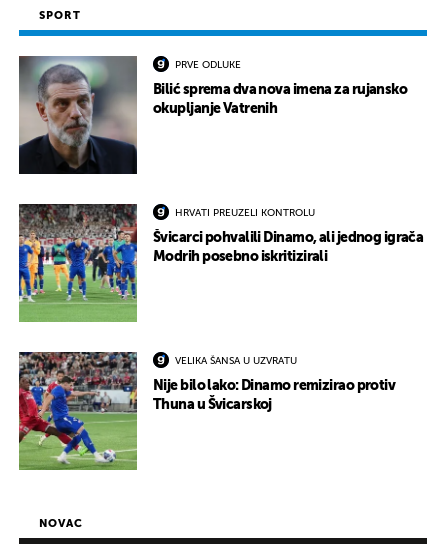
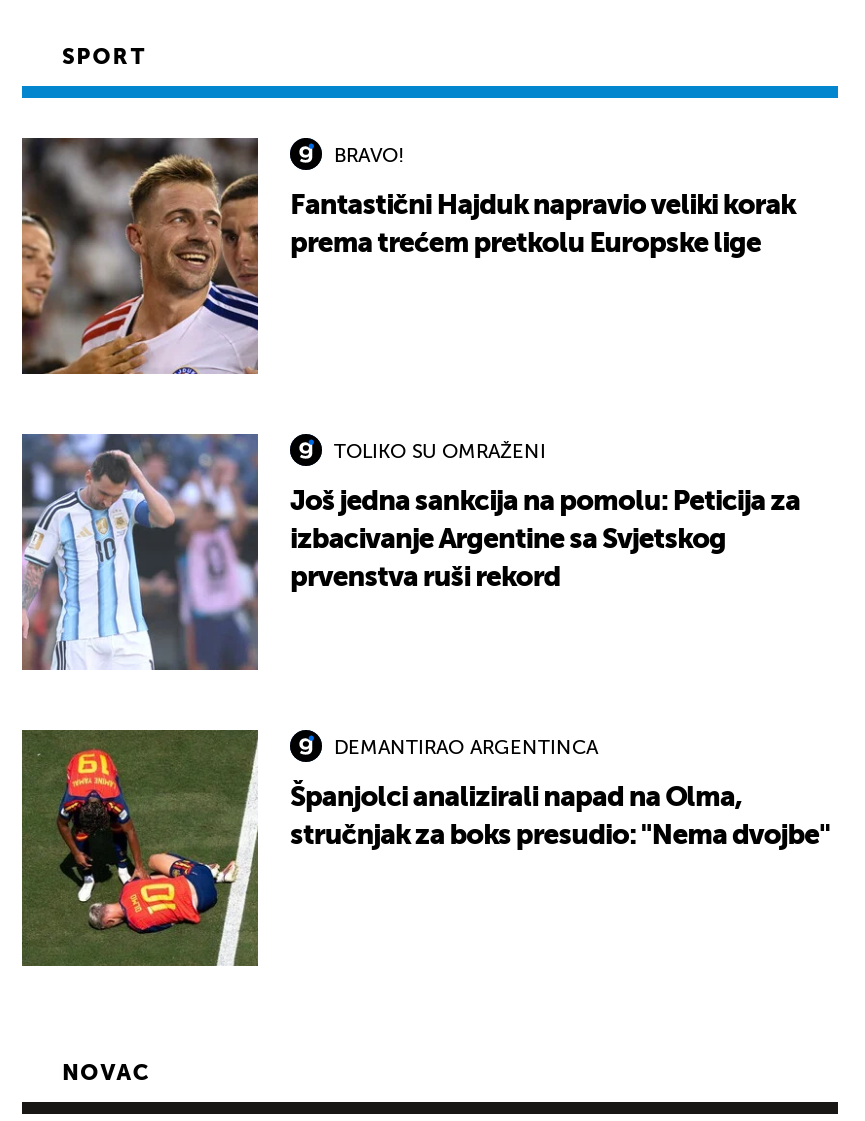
[18,55,407,175] [image] | Bilić sprema dva nova imena za rujansko | okupljanje Vatrenih -> [22,136,795,376] [image] | Fantastični Hajduk napravio veliki korak | prema trećem pretkolu Europske lige
[175,60,241,70] PRVE ODLUKE -> [334,146,404,166] BRAVO!
[18,203,423,323] [image] | Švicarci pohvalili Dinamo, ali jednog igrača | Modrih posebno iskritizirali -> [20,432,800,672] [image] | Još jedna sankcija na pomolu: Peticija za | izbacivanje Argentine sa Svjetskog | prvenstva ruši rekord
[175,208,315,218] HRVATI PREUZELI KONTROLU -> [334,442,546,462] TOLIKO SU OMRAŽENI
[18,352,395,471] [image] | Nije bilo lako: Dinamo remizirao protiv | Thuna u Švicarskoj -> [20,728,830,966] [image] | Španjolci analizirali napad na Olma, | stručnjak za boks presudio: "Nema dvojbe"
[175,356,297,366] VELIKA ŠANSA U UZVRATU -> [334,738,598,758] DEMANTIRAO ARGENTINCA

